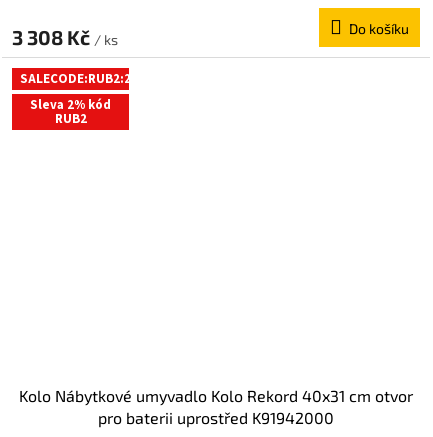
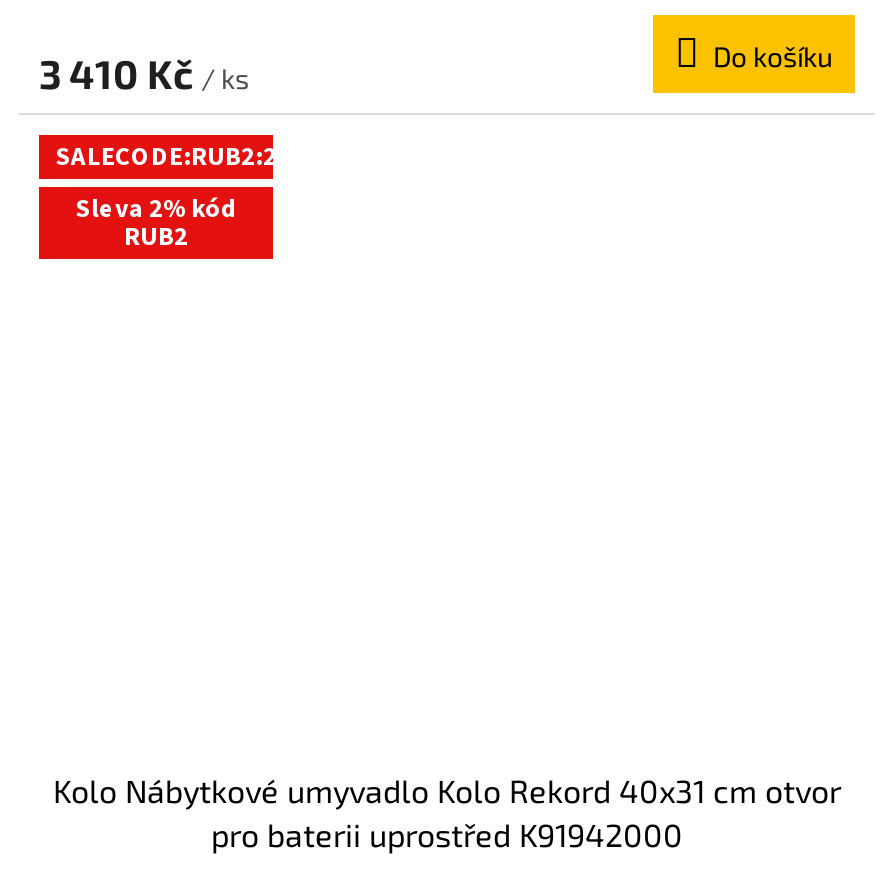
[12,25,118,49] 3 308 Kč / ks -> [39,50,249,98] 3 410 Kč / ks

